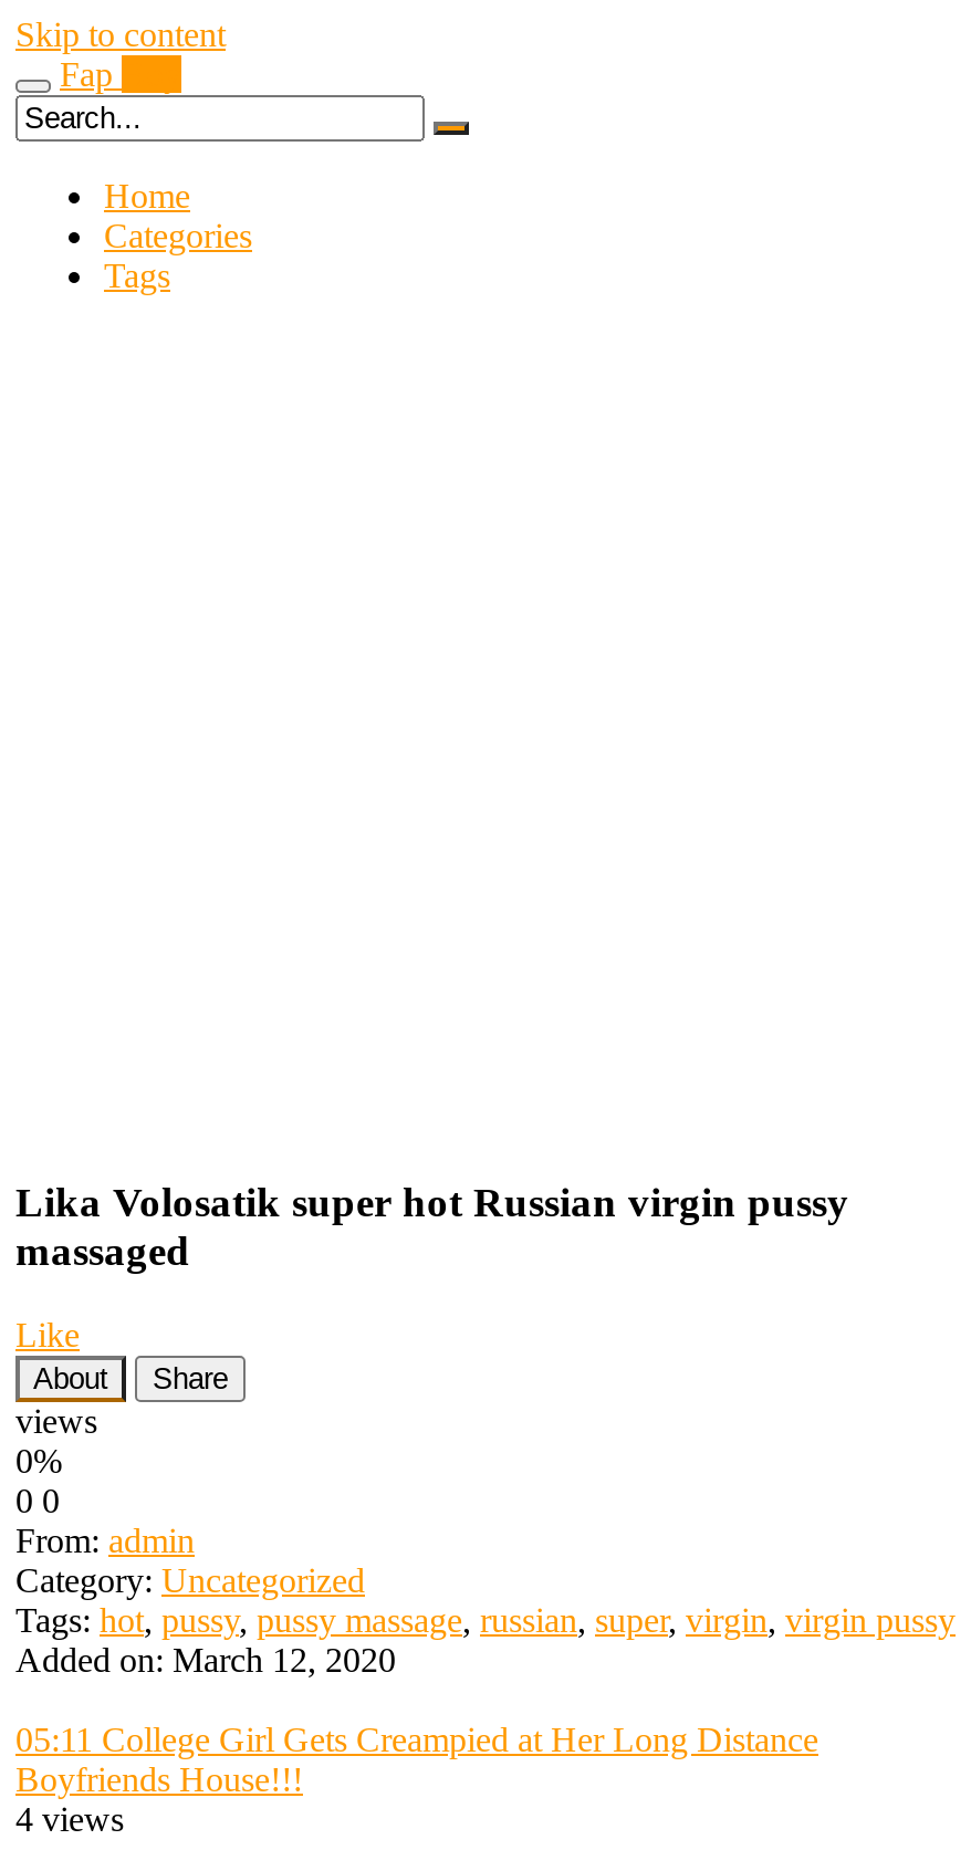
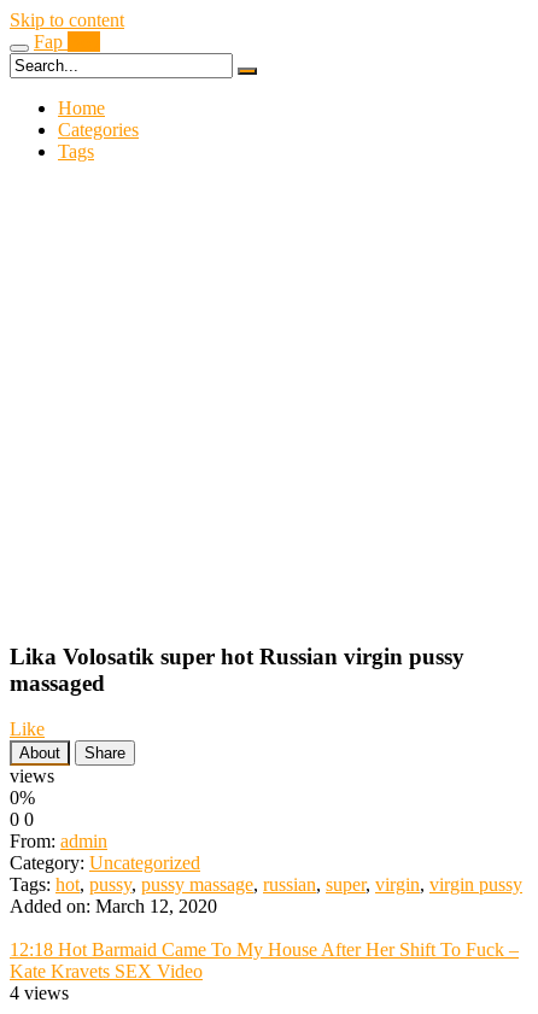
[15,1721,818,1799] 05:11 College Girl Gets Creampied at Her Long Distance | Boyfriends House!!! -> [10,940,519,982] 12:18 Hot Barmaid Came To My House After Her Shift To Fuck – | Kate Kravets SEX Video

